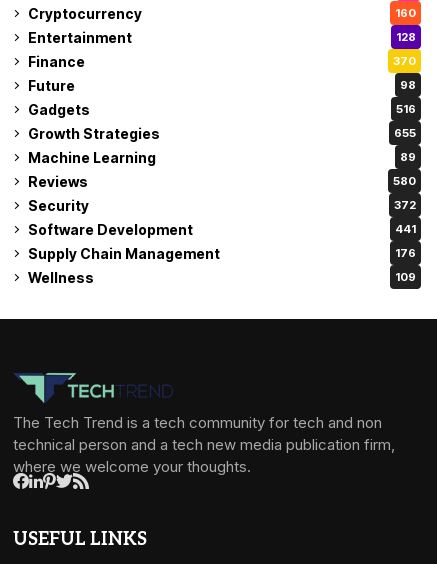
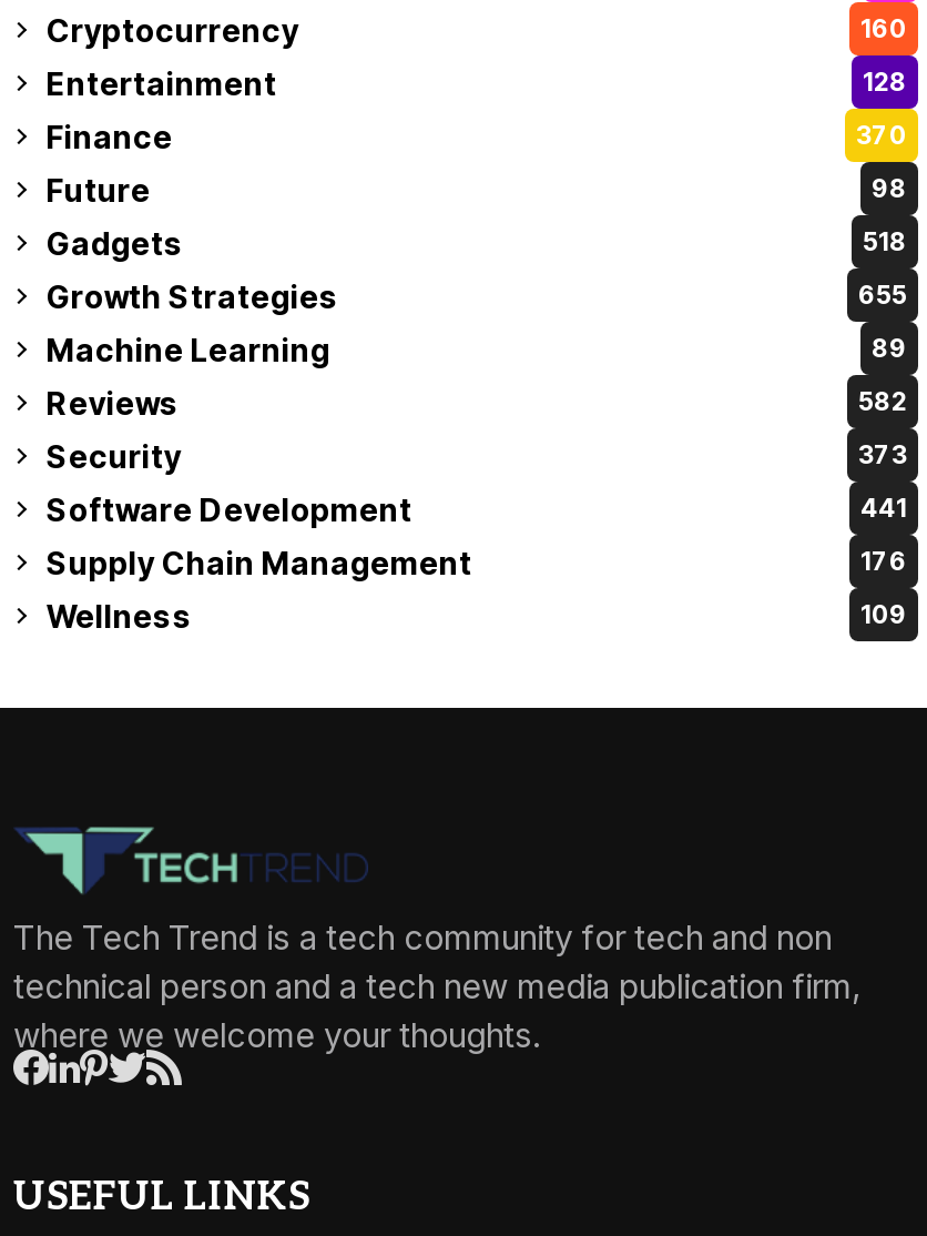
[396,102,416,116] 516 -> [863,227,907,258] 518
[393,174,416,188] 580 -> [858,387,907,418] 582
[394,198,416,212] 372 -> [858,440,907,471] 373

